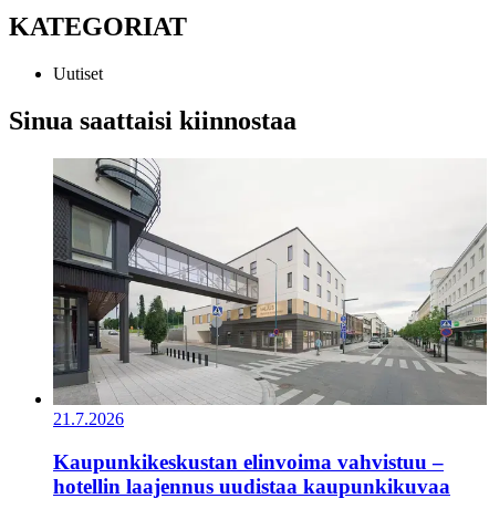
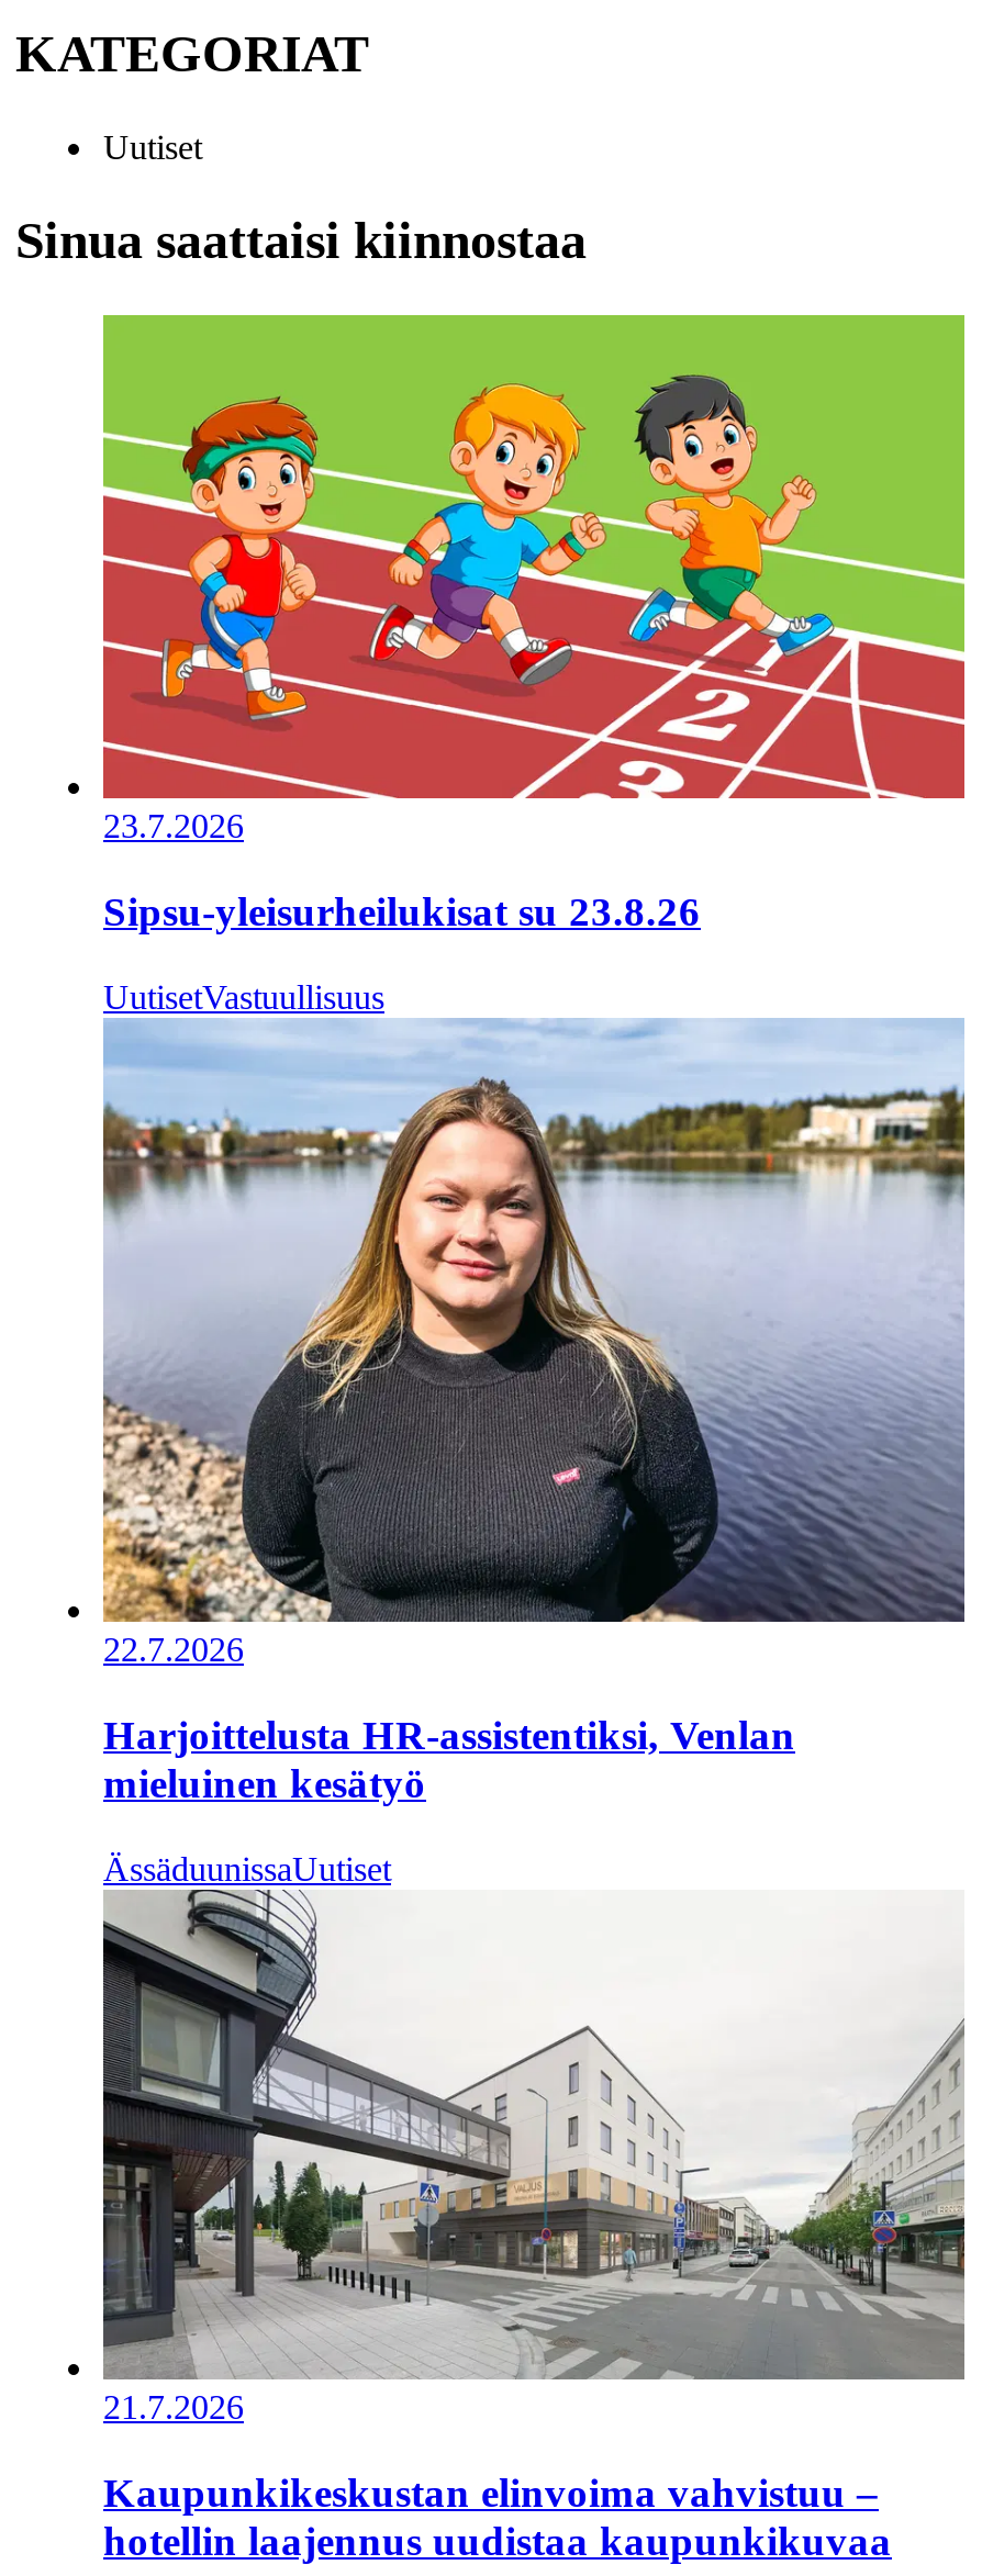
none -> [101,313,967,1015] [image] | 23.7.2026 | Sipsu-yleisurheilukisat su 23.8.26 | UutisetVastuullisuus
none -> [101,1018,967,1886] [image] | 22.7.2026 | Harjoittelusta HR-assistentiksi, Venlan | mieluinen kesätyö | ÄssäduunissaUutiset

